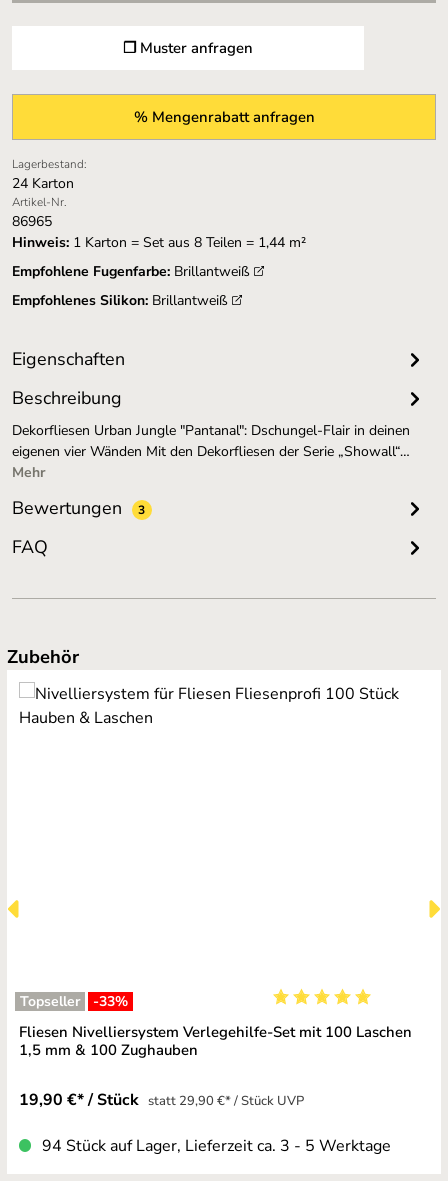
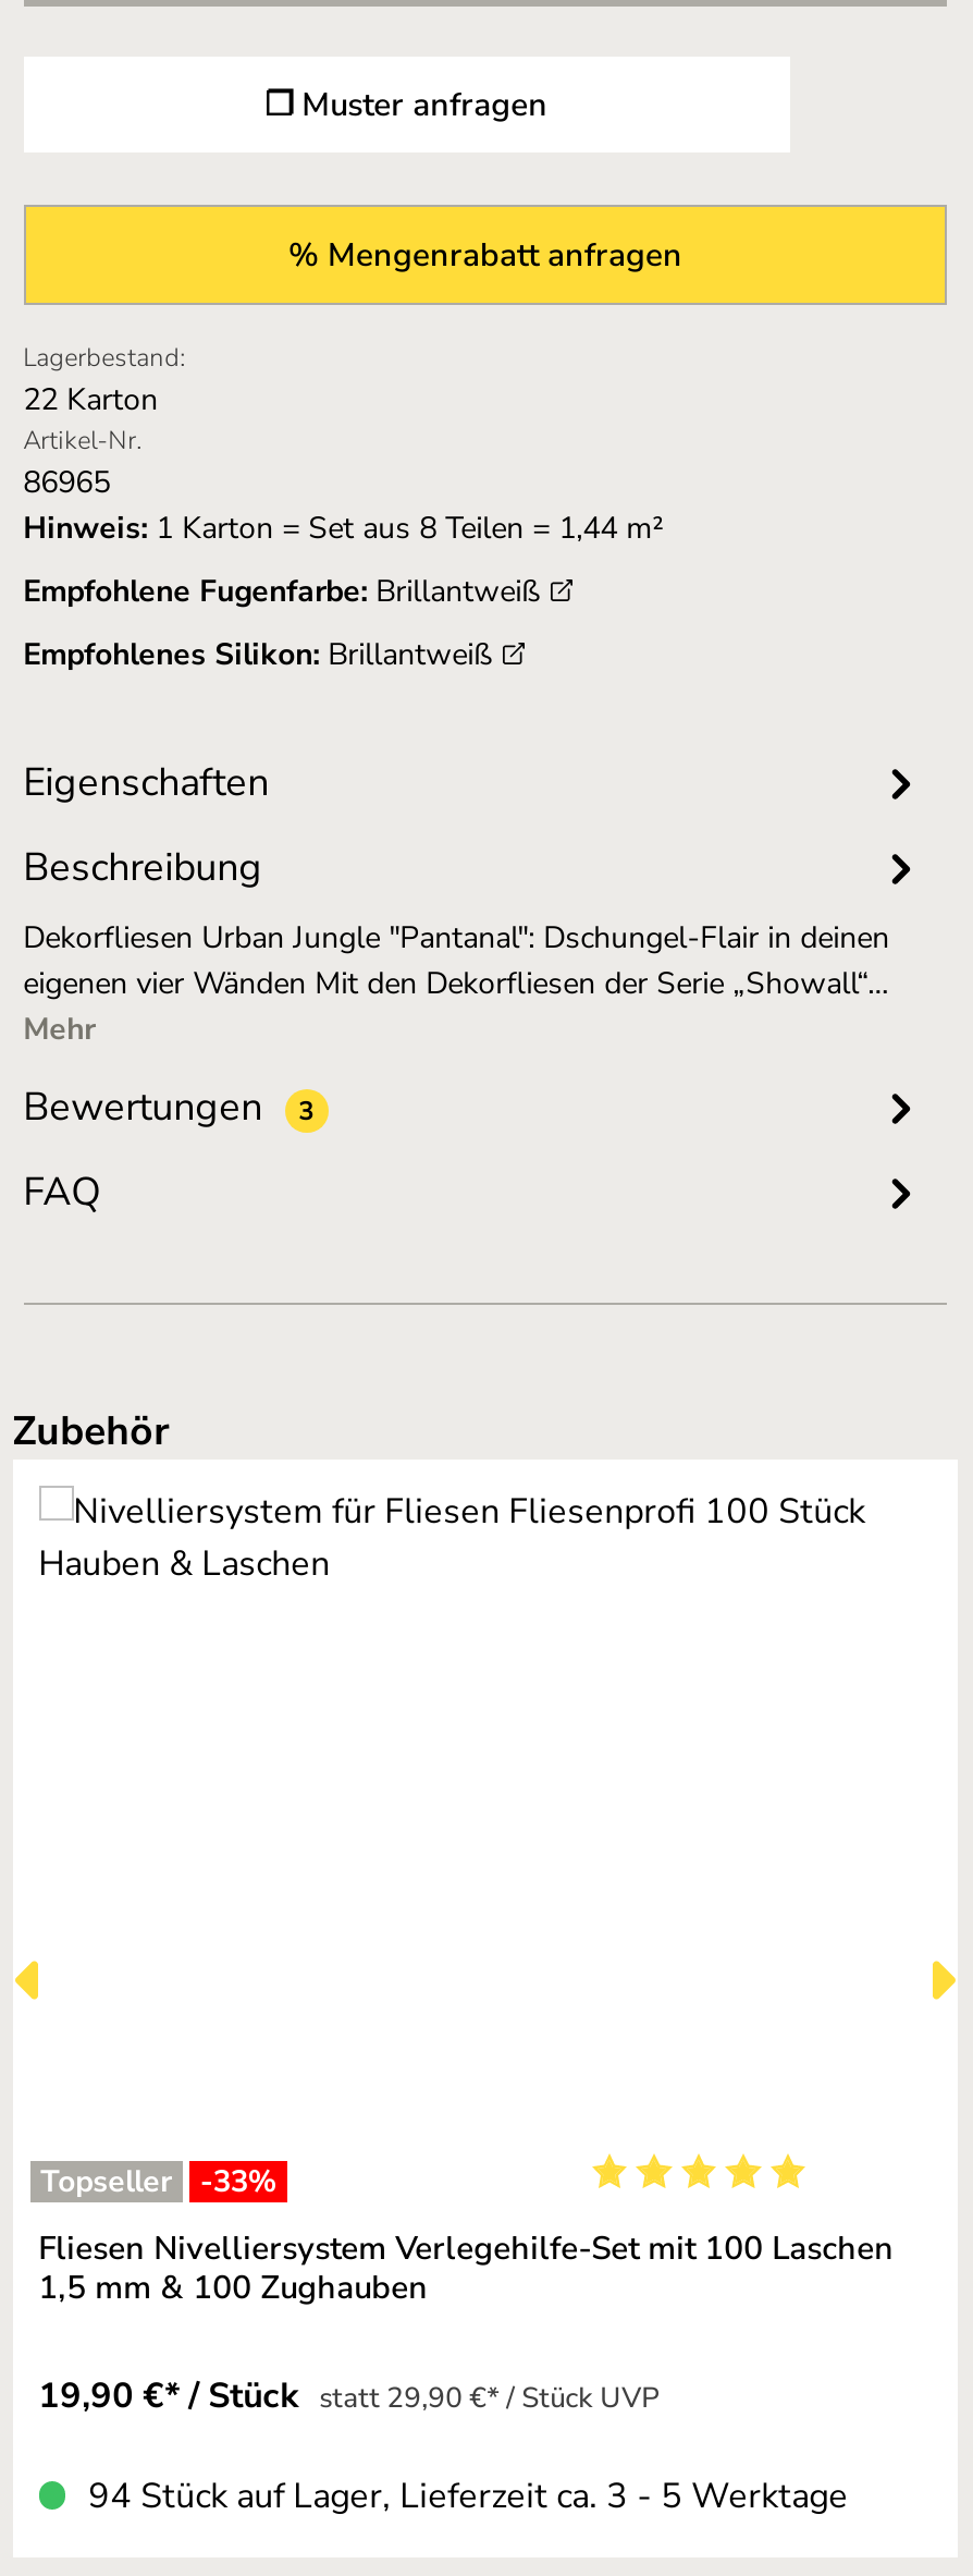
[12,174,74,193] 24 Karton -> [23,380,158,421] 22 Karton

